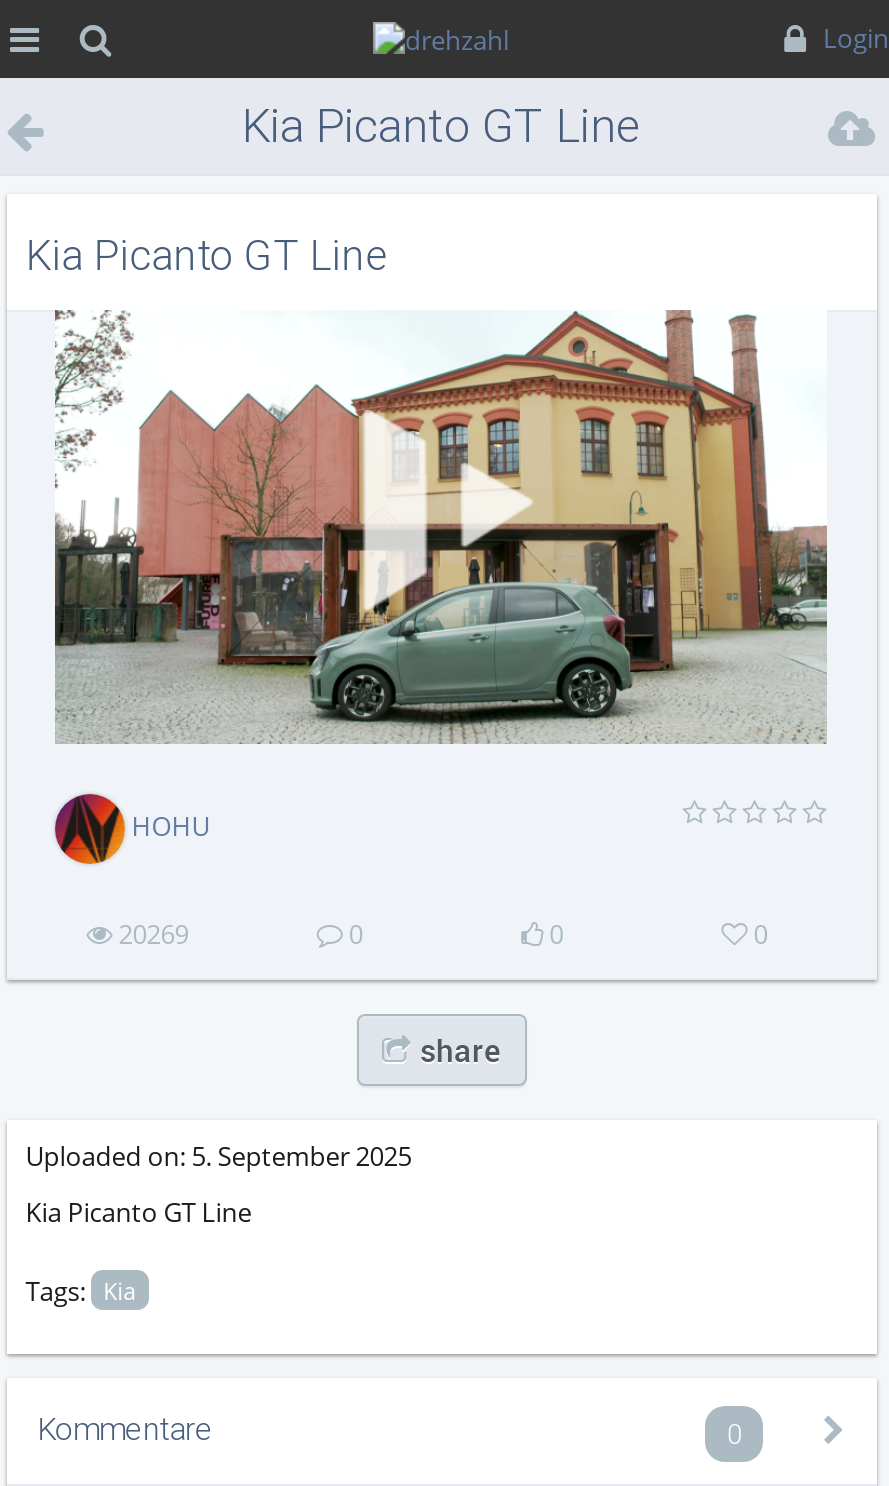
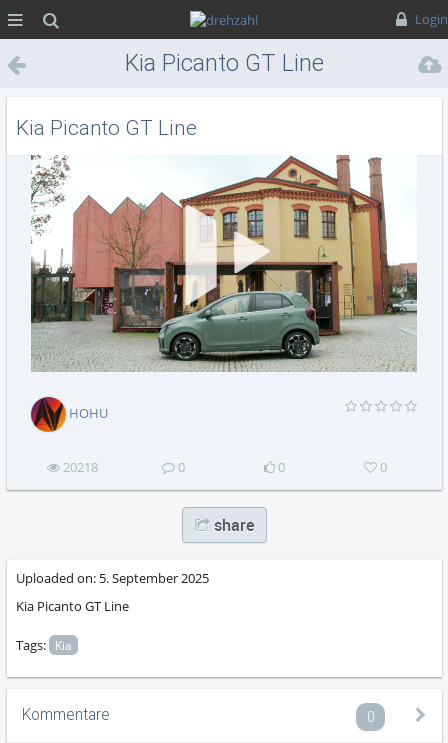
[113,916,189,952] 20269 -> [60,458,98,476] 20218

